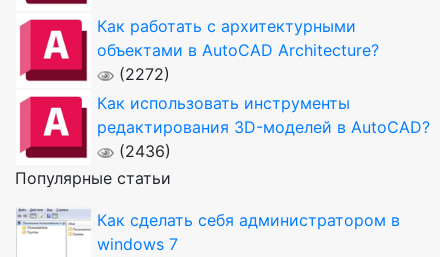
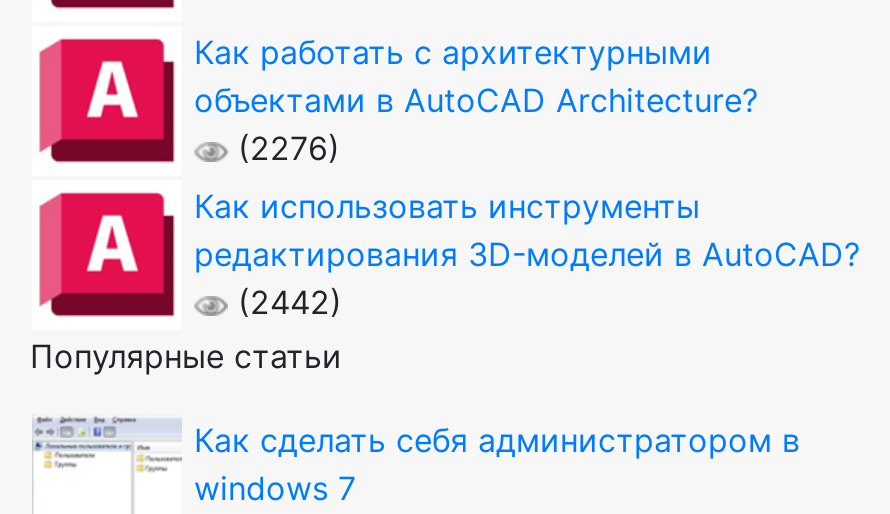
[114,64,170,84] (2272) -> [228,128,340,168] (2276)
[114,141,171,161] (2436) -> [228,282,342,322] (2442)

